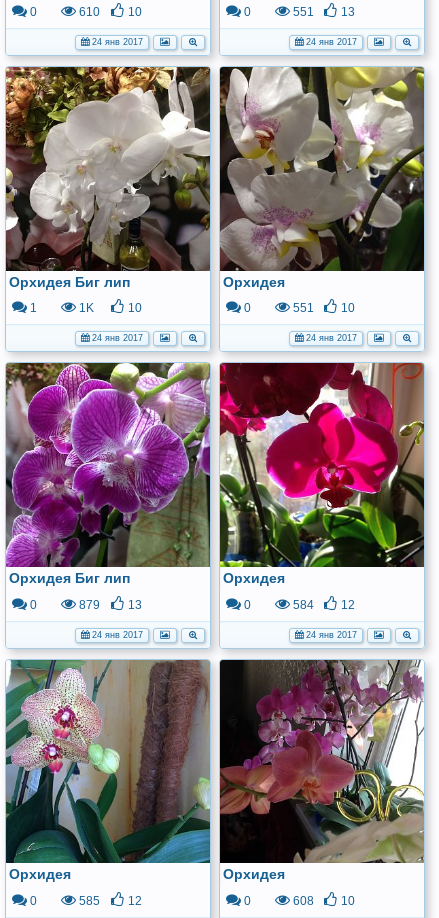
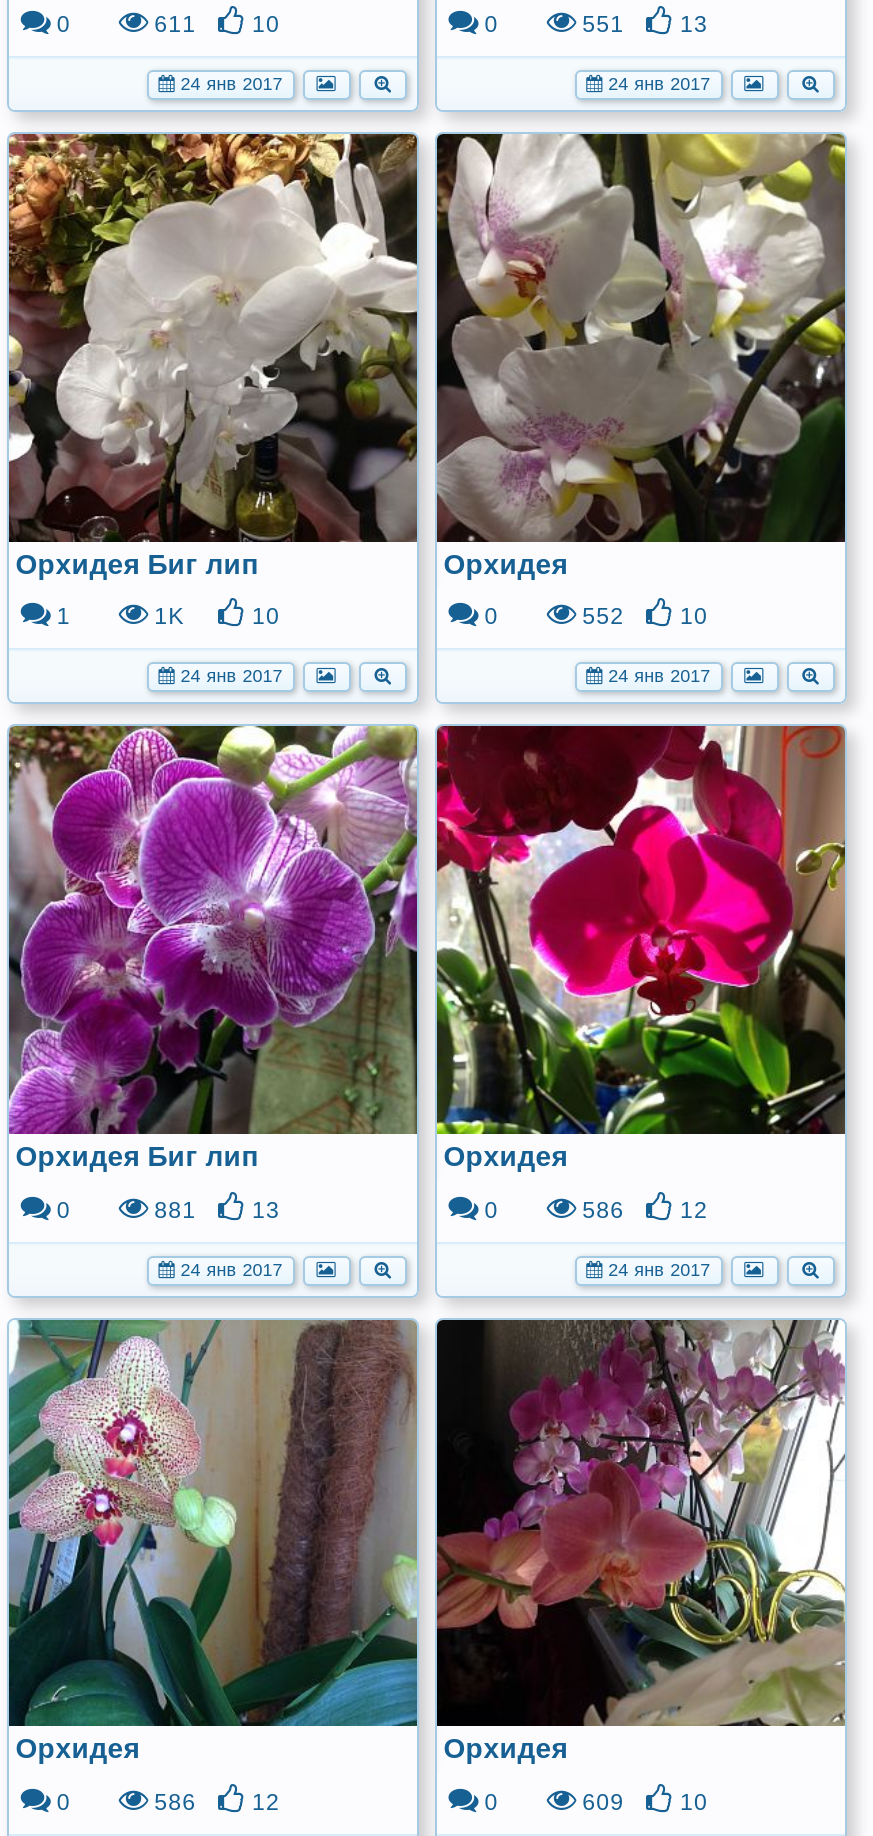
[76,6,100,18] 610 -> [148,12,196,36] 611
[290,302,314,314] 551 -> [576,605,624,629] 552
[76,599,100,611] 879 -> [148,1198,196,1222] 881
[290,599,314,611] 584 -> [576,1198,624,1222] 586
[76,895,100,907] 585 -> [148,1790,196,1814] 586
[290,895,314,907] 608 -> [576,1790,624,1814] 609

